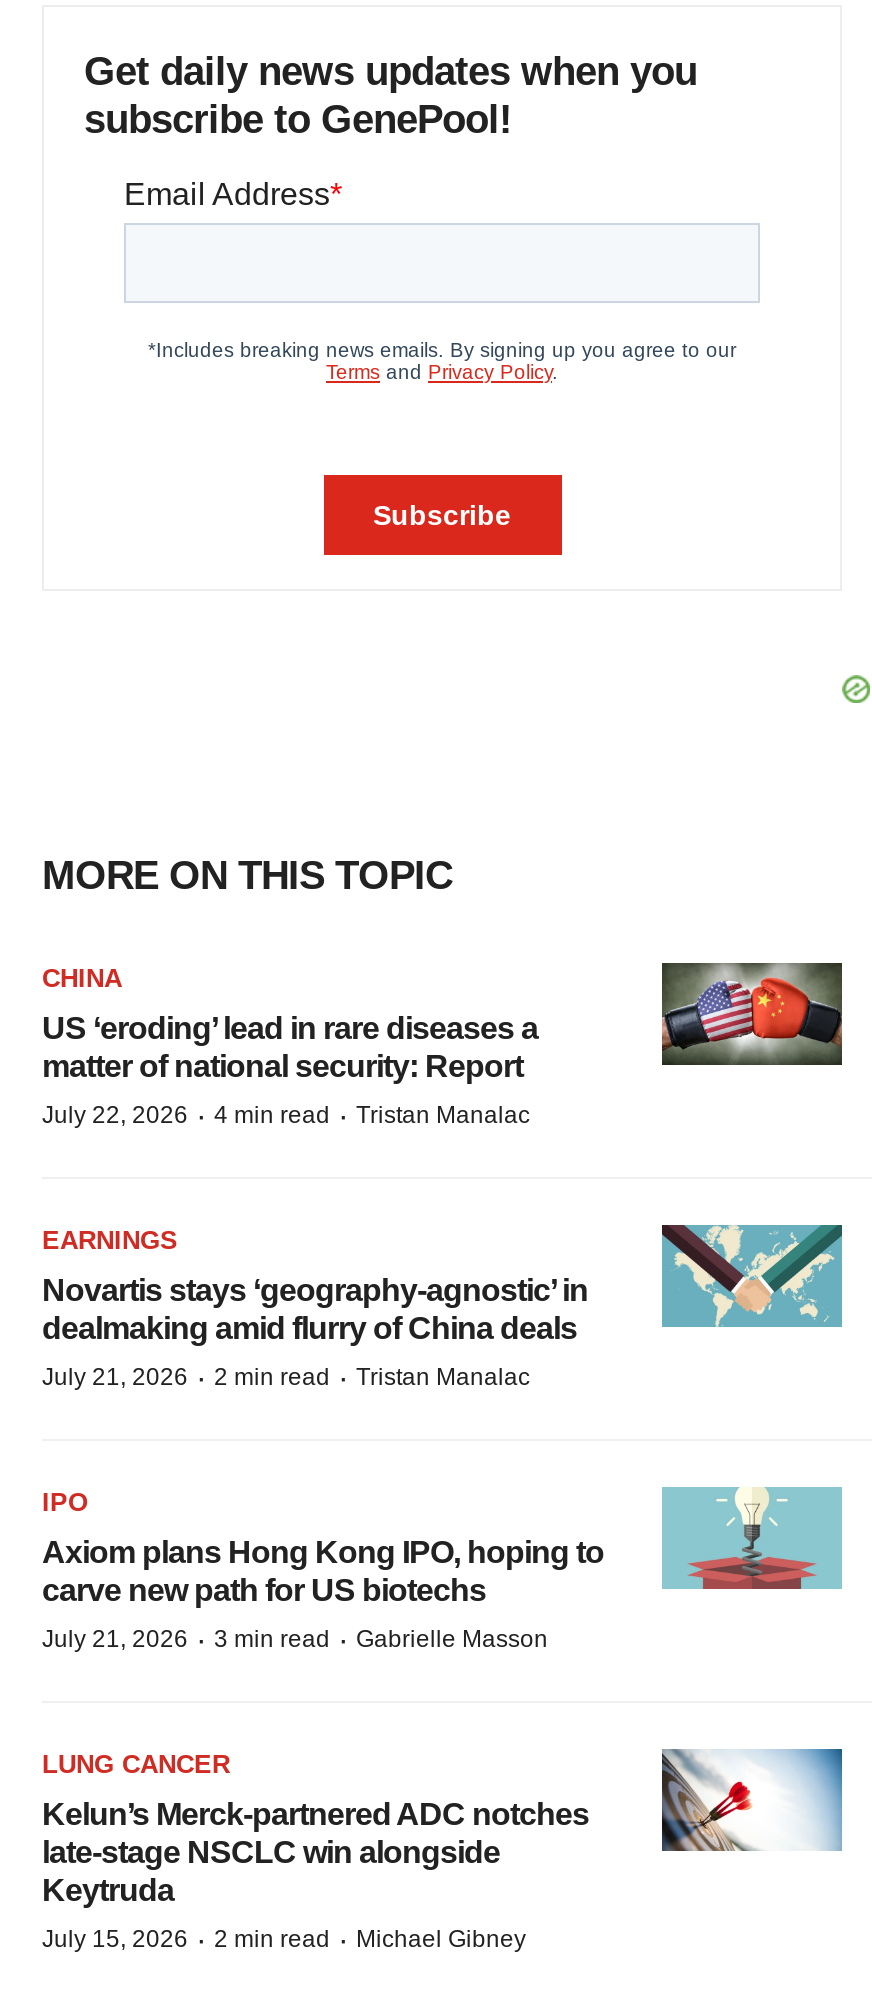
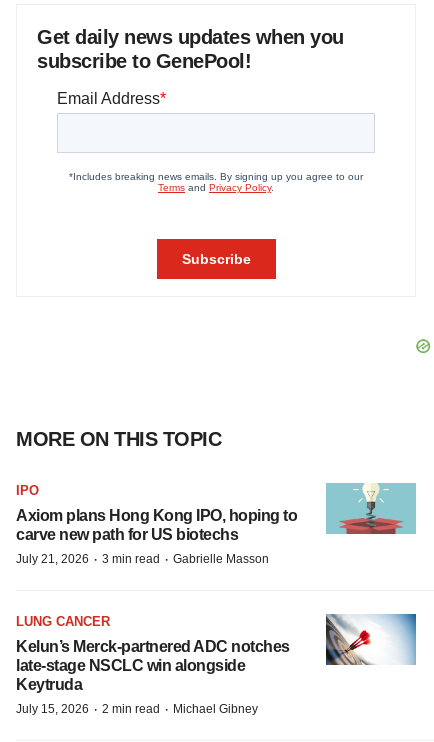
[42,963,538,1133] CHINA | US ‘eroding’ lead in rare diseases a | matter of national security: Report | July 22, 2026 · 4 min read · Tristan Manalac -> none
[660,961,844,1067] [image] -> none
[42,1223,842,1395] [image] | EARNINGS | Novartis stays ‘geography-agnostic’ in | dealmaking amid flurry of China deals | July 21, 2026 · 2 min read · Tristan Manalac -> none

